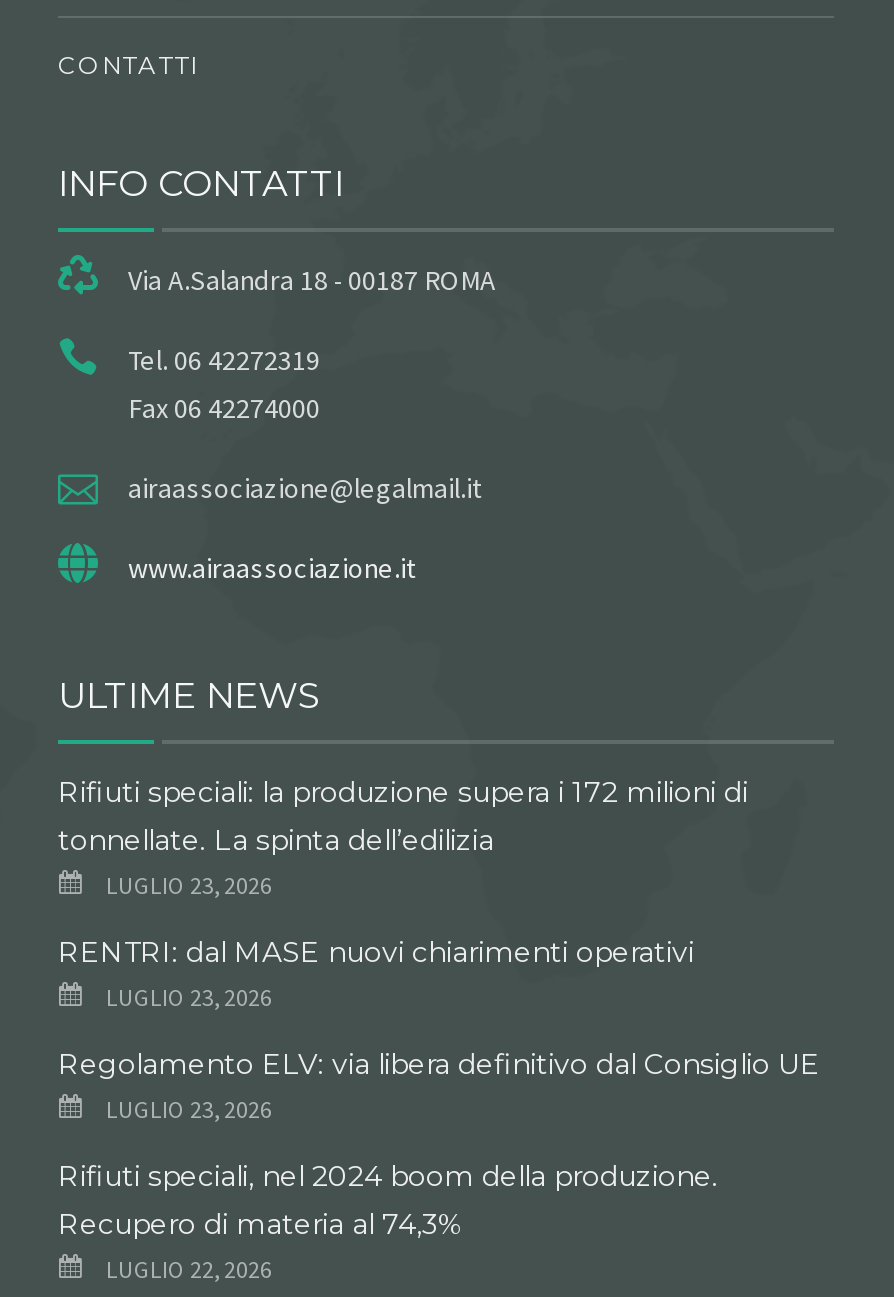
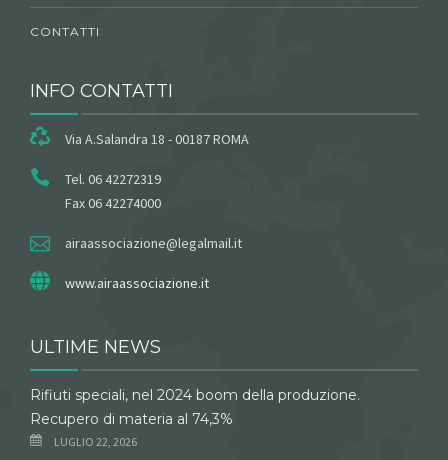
[58,775,820,1125] Rifiuti speciali: la produzione supera i 172 milioni di | tonnellate. La spinta dell’edilizia | LUGLIO 23, 2026 | RENTRI: dal MASE nuovi chiarimenti operativi | LUGLIO 23, 2026 | Regolamento ELV: via libera definitivo dal Consiglio UE | LUGLIO 23, 2026 -> none

